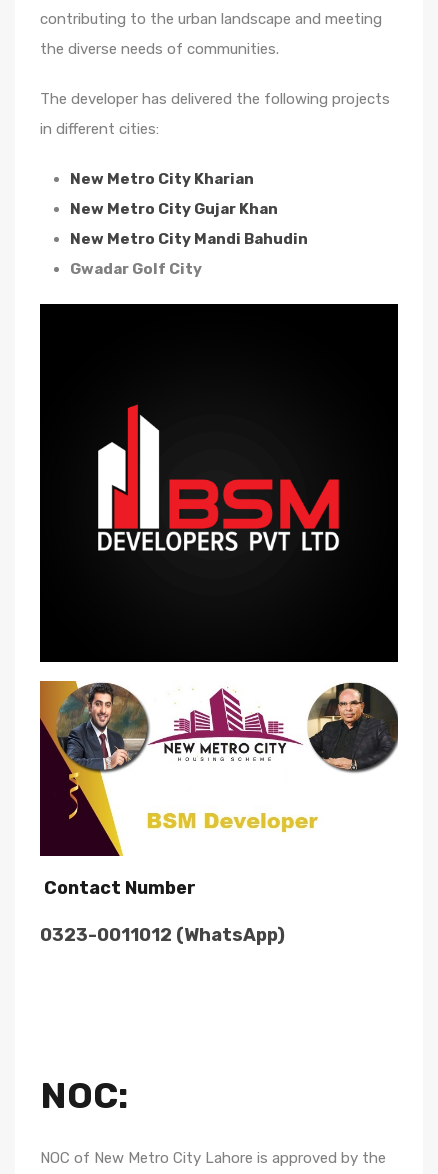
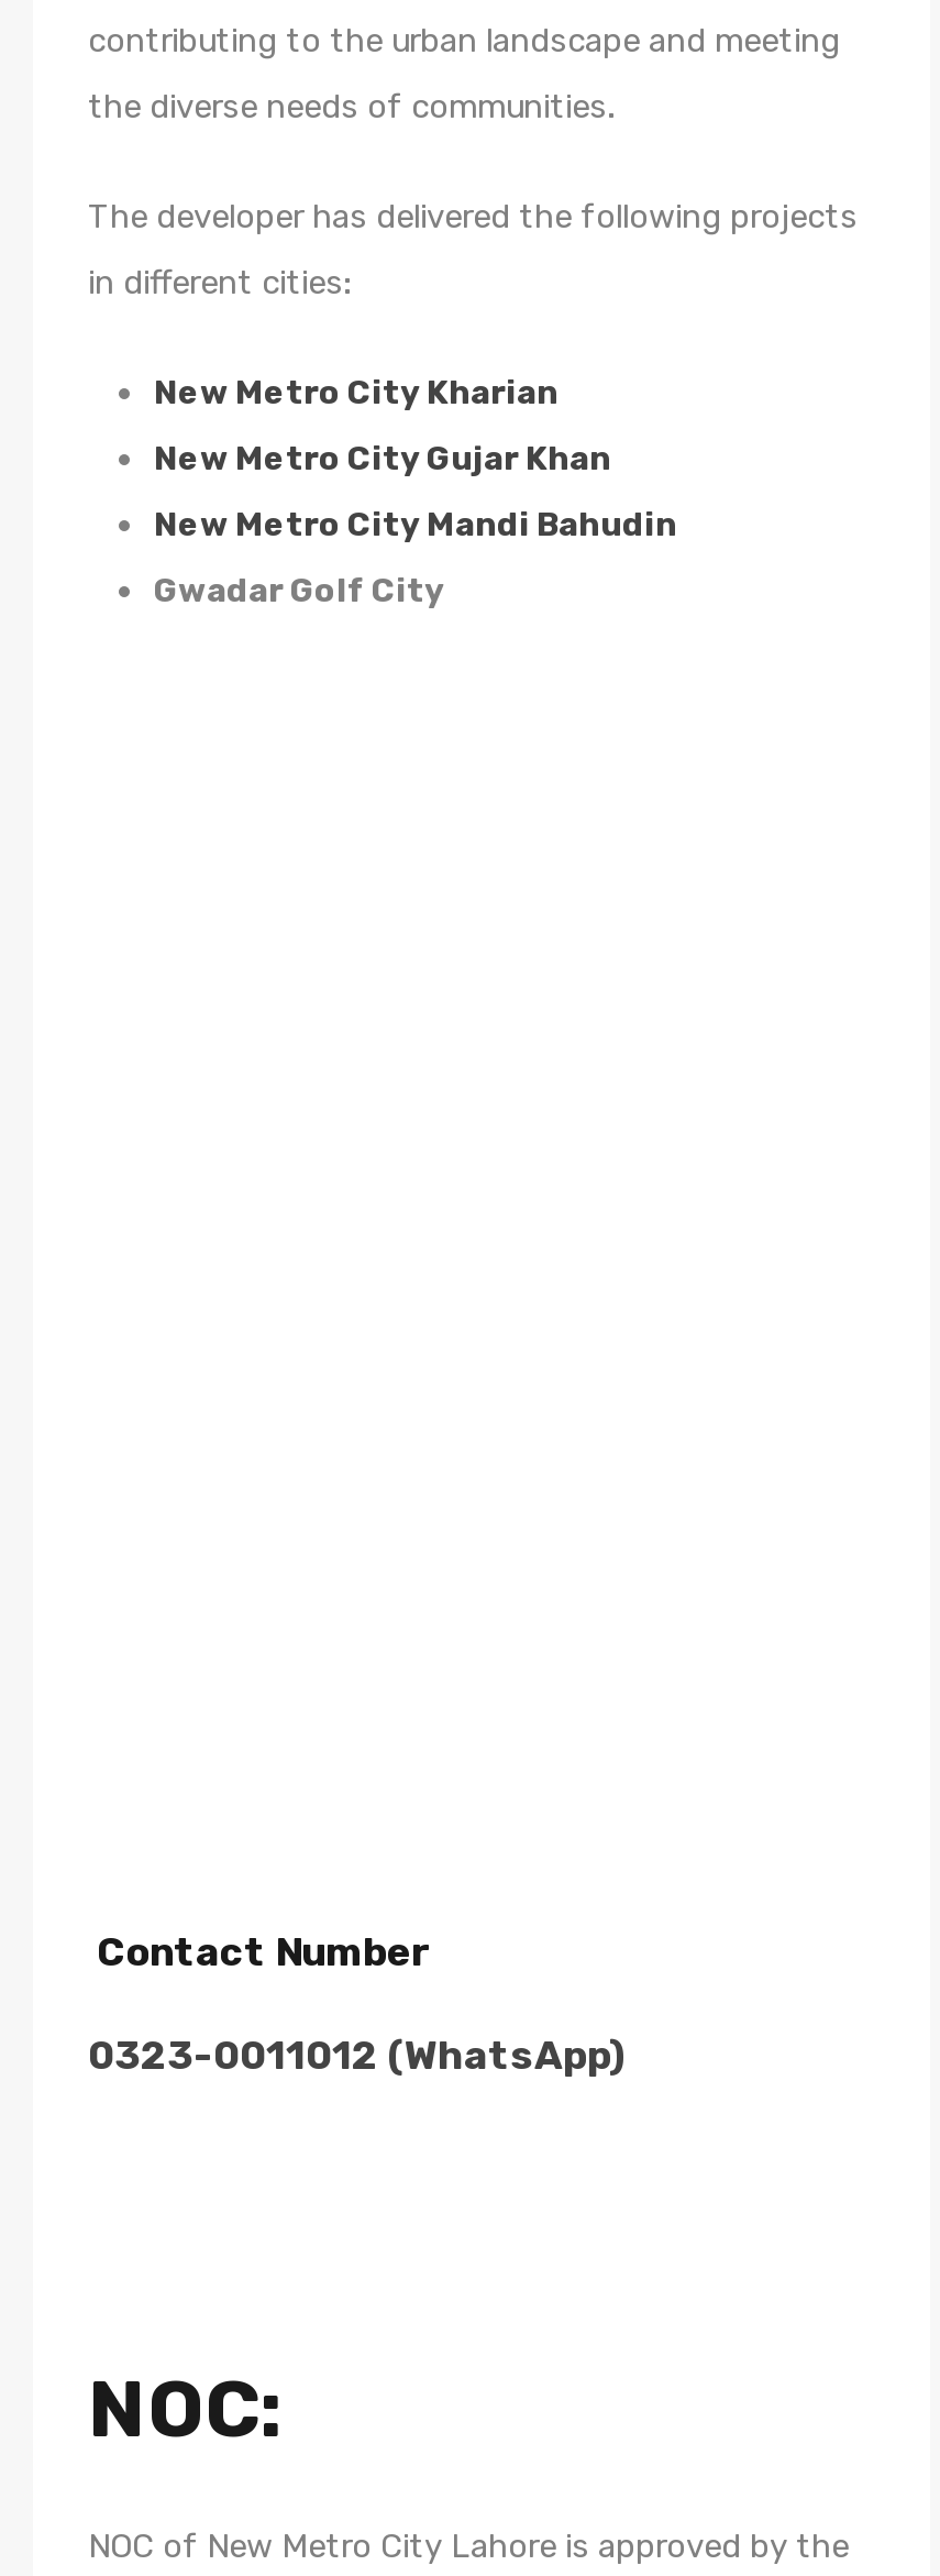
[39,303,399,663] [image] -> none
[39,680,399,857] [image] -> none

